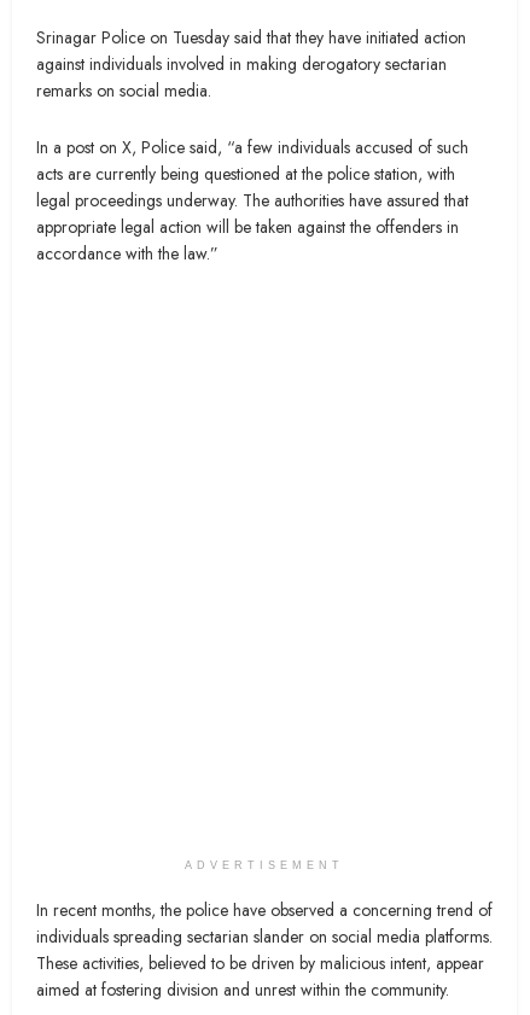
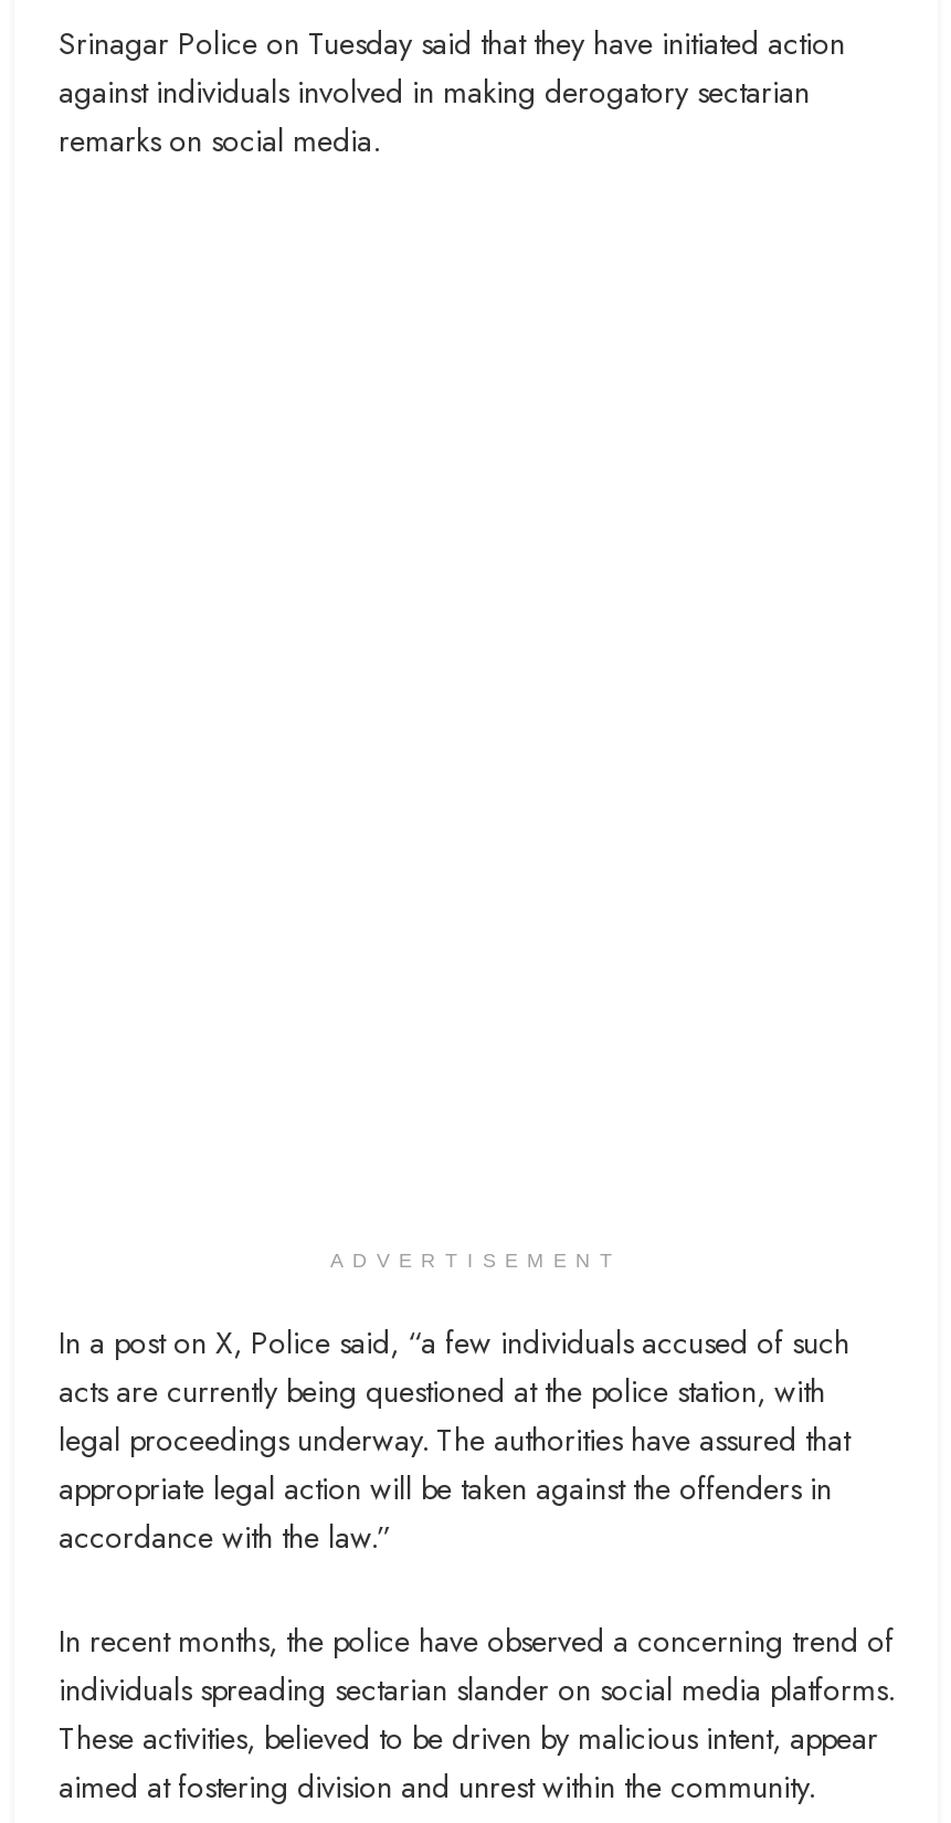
moved [36,135,468,265] -> [59,1320,849,1558]: In a post on X, Police said, “a few individuals accused of such | acts are currently being questioned at the police station, with | legal proceedings underway. The authorities have assured that | appropriate legal action will be taken against the offenders in | accordance with the law.”
moved [185,860,344,872] -> [330,1249,622,1271]: ADVERTISEMENT

